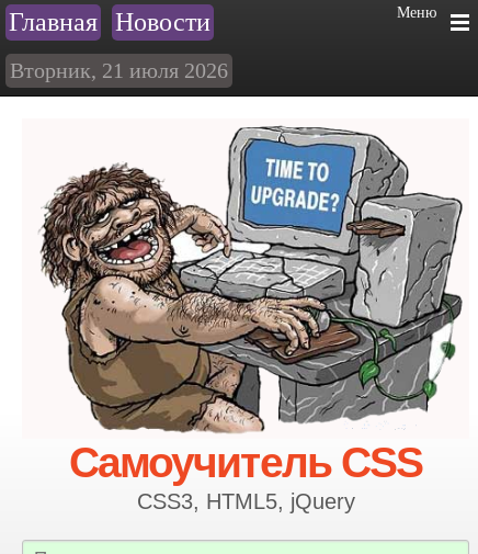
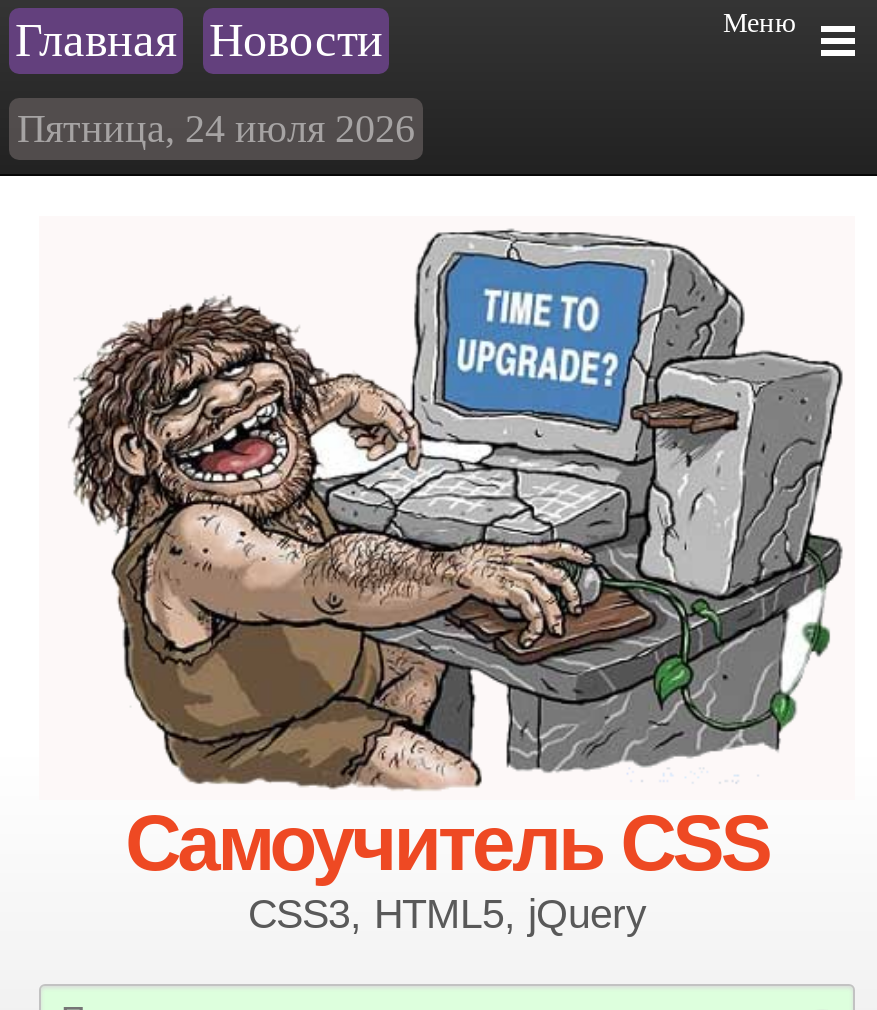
[10,58,228,82] Вторник, 21 июля 2026 -> [17,106,415,150] Пятница, 24 июля 2026

